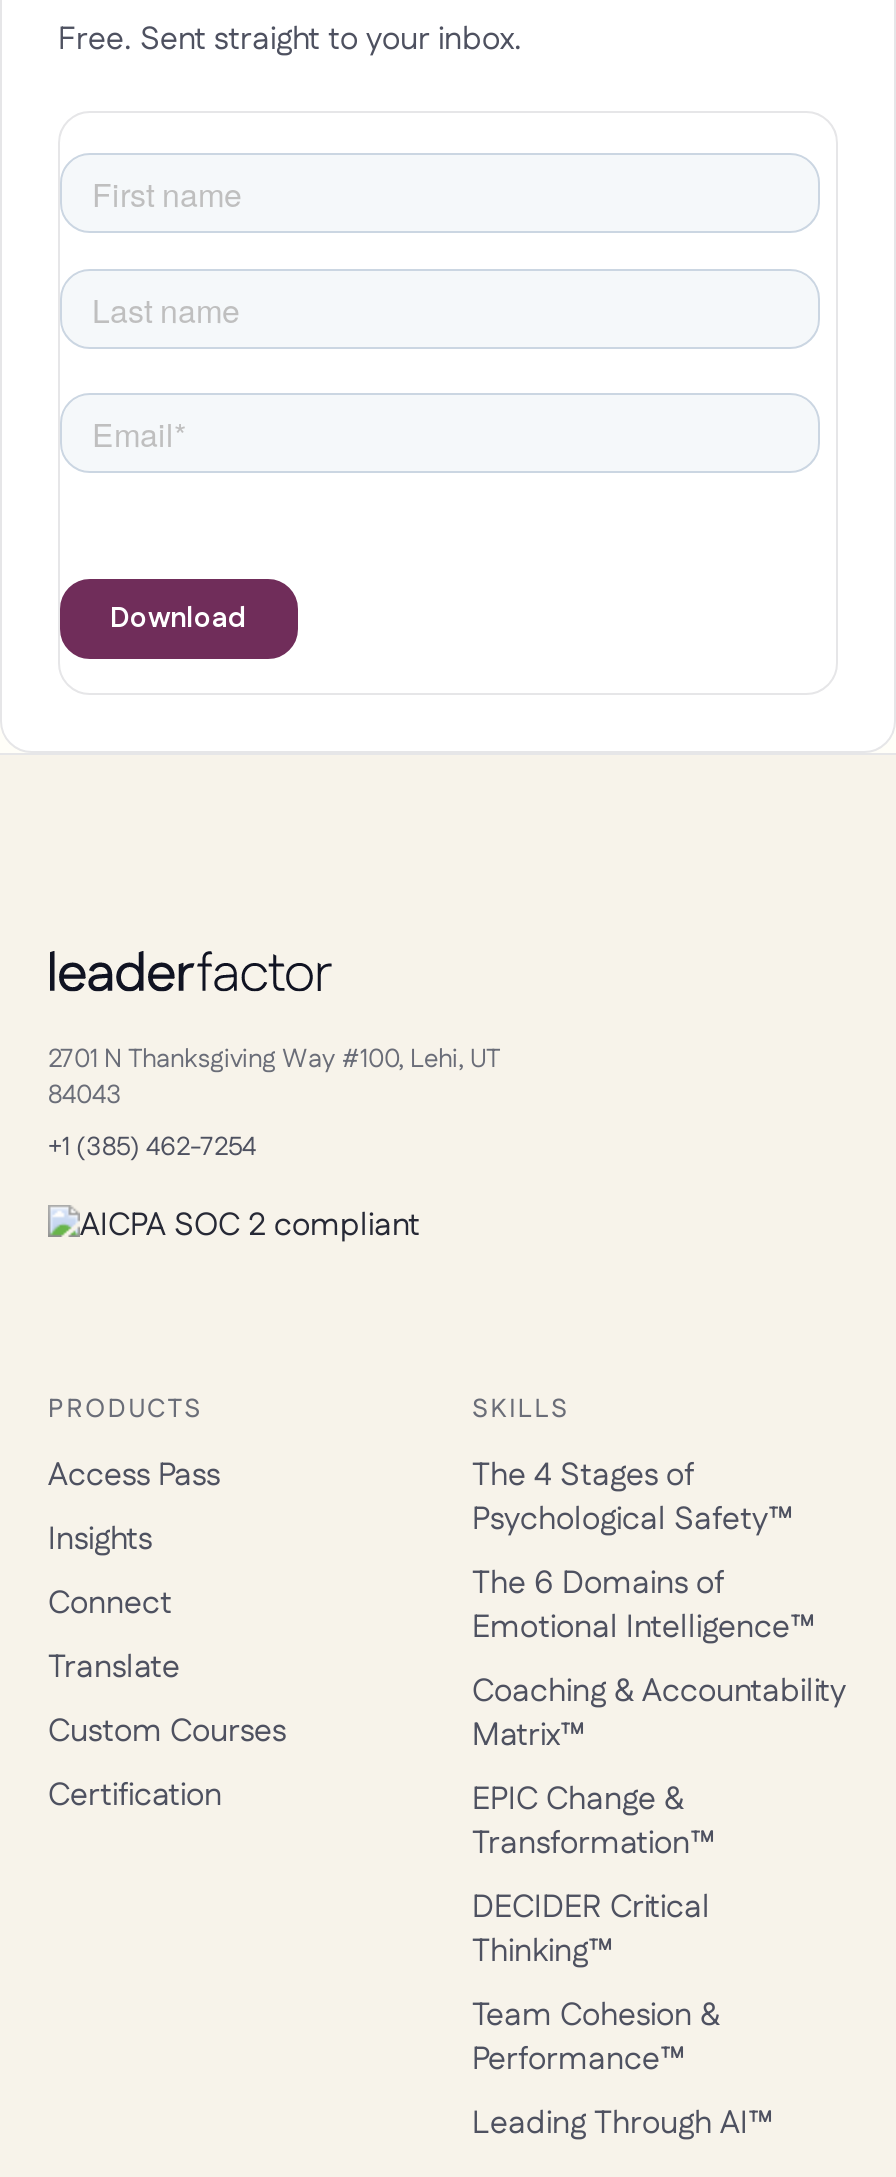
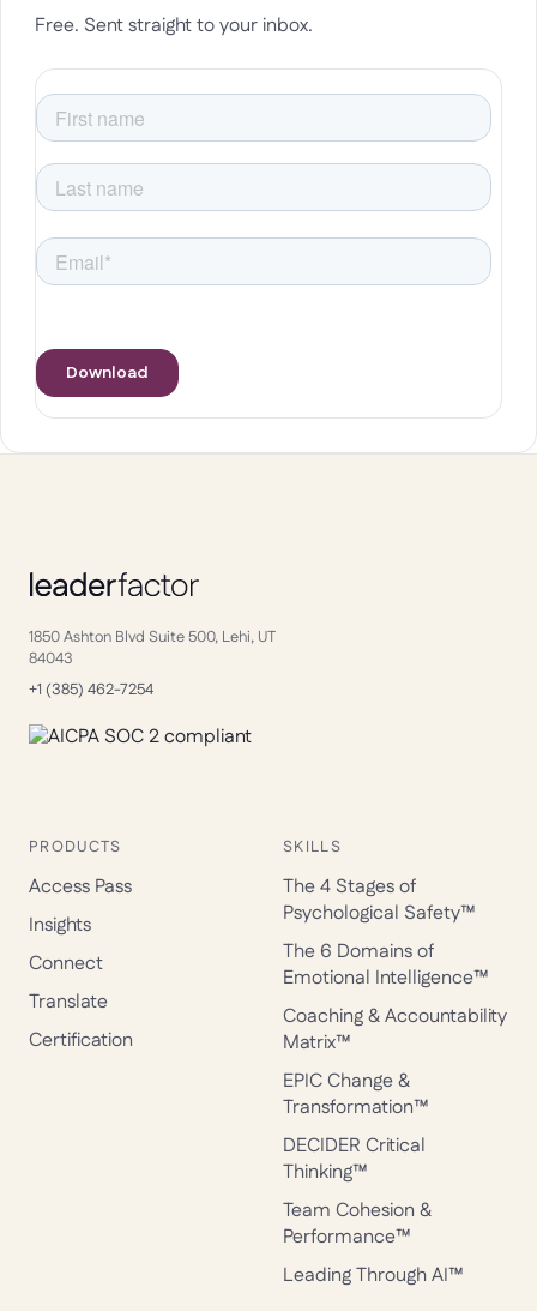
[48,1041,500,1077] 2701 N Thanksgiving Way #100, Lehi, UT -> [29,626,276,648] 1850 Ashton Blvd Suite 500, Lehi, UT
[48,1709,286,1755] Custom Courses -> none
moved [48,1773,222,1819] -> [29,1027,133,1055]: Certification

